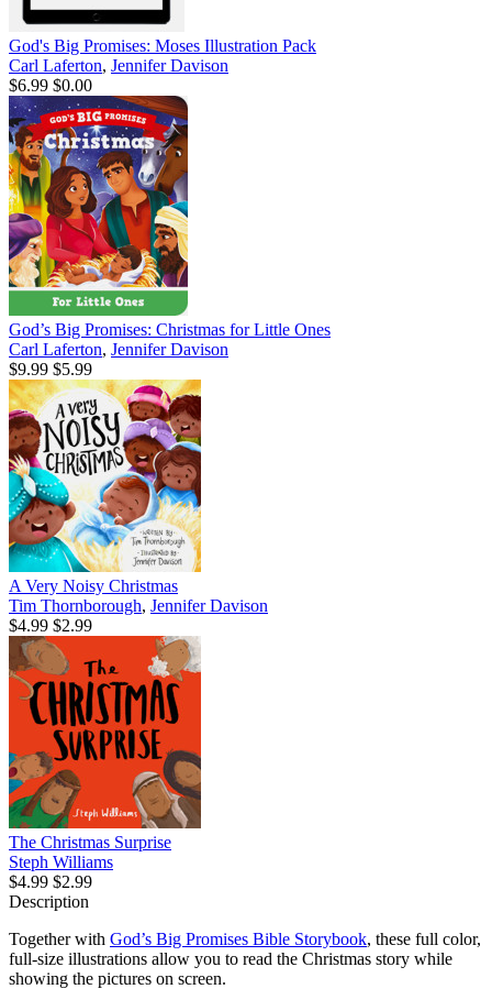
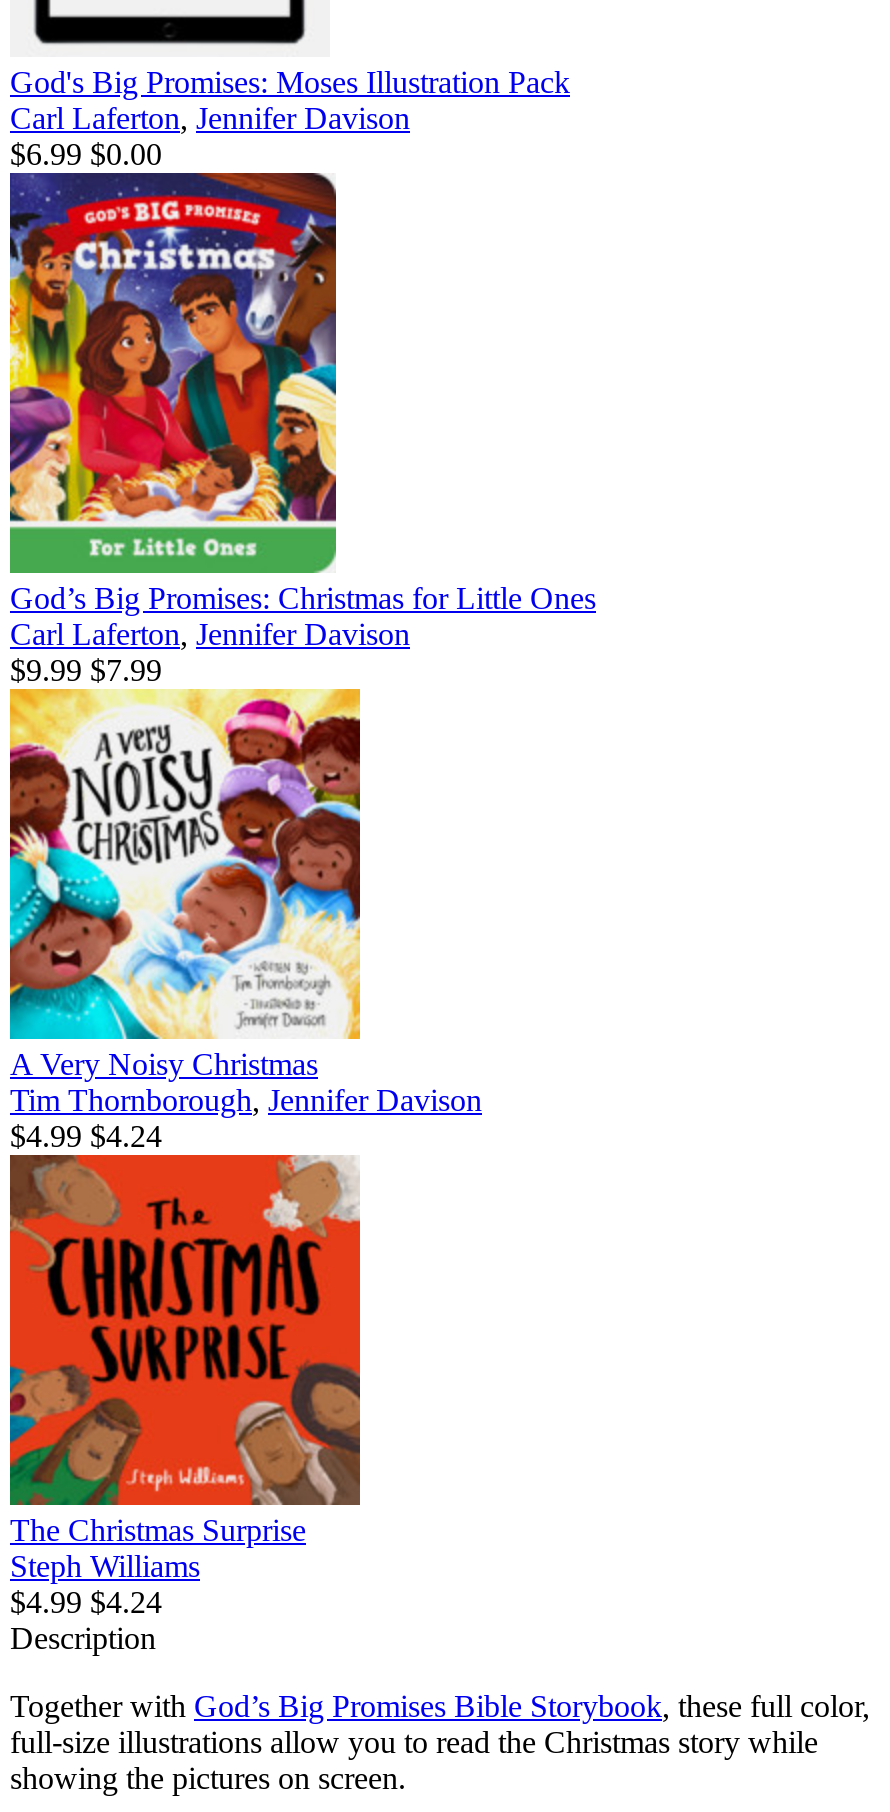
[9,360,92,379] $9.99 $5.99 -> [10,653,162,687] $9.99 $7.99
[9,616,92,635] $4.99 $2.99 -> [10,1119,162,1153] $4.99 $4.24
[9,872,92,891] $4.99 $2.99 -> [10,1585,162,1619] $4.99 $4.24

